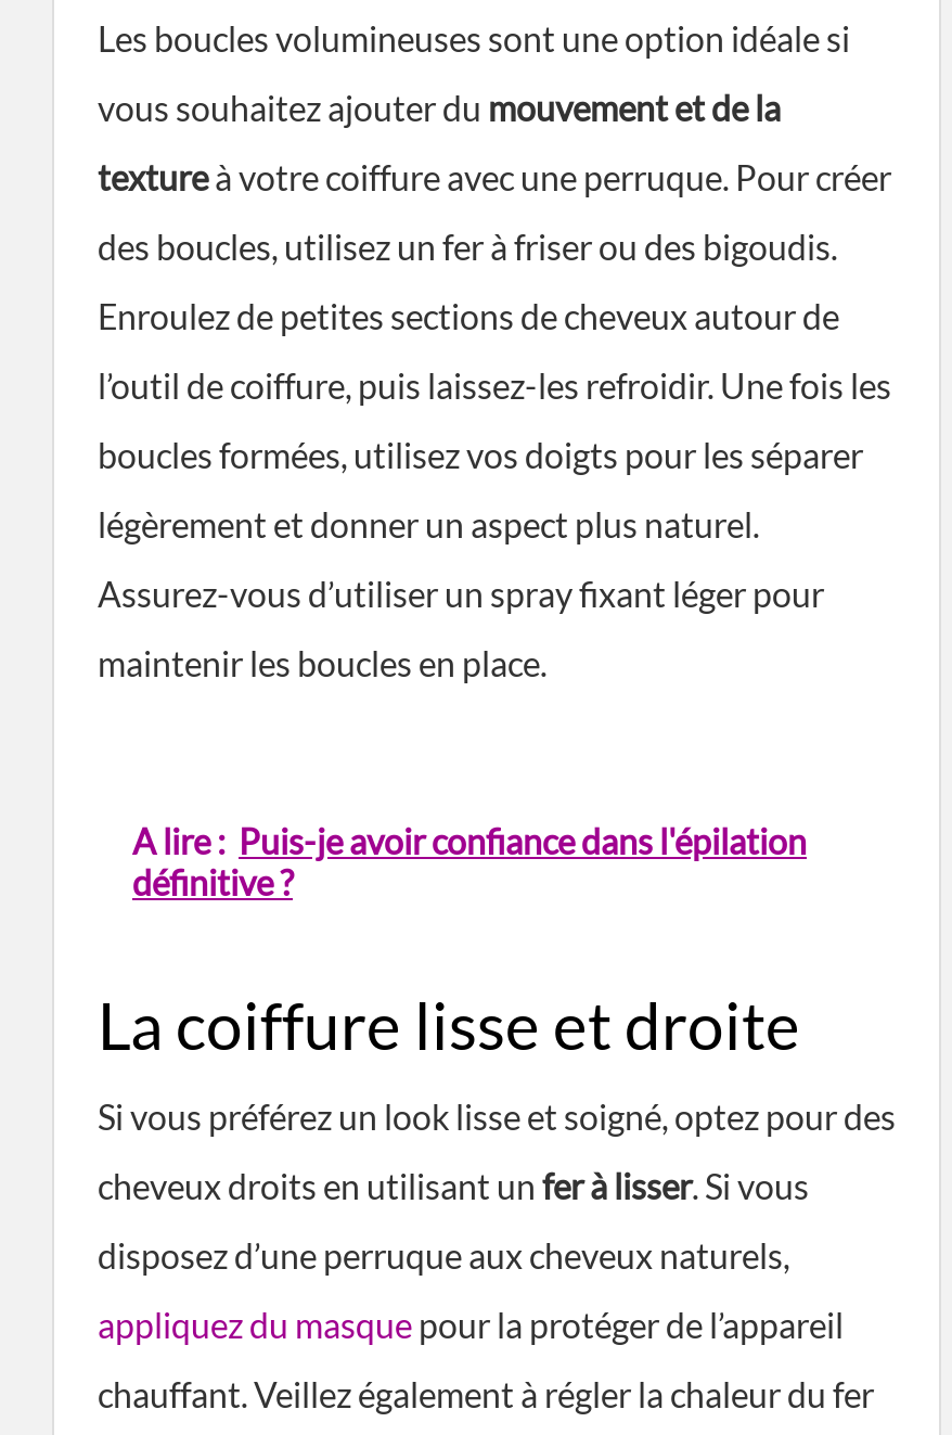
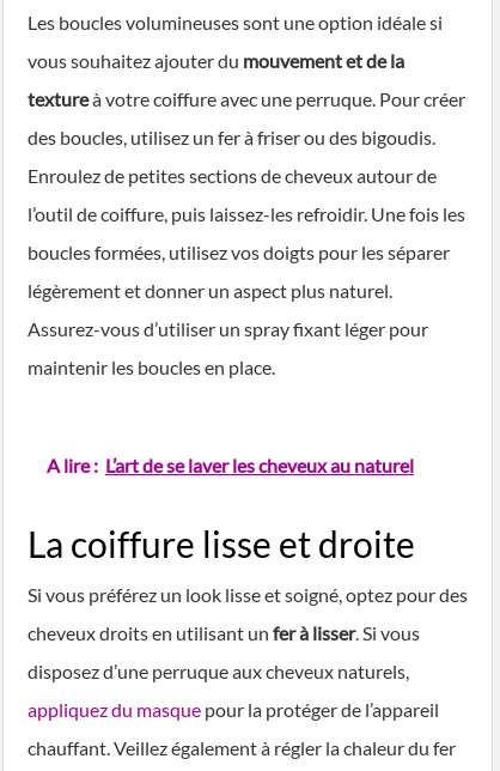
[132,820,807,902] A lire : Puis-je avoir confiance dans l'épilation | définitive ? -> [47,454,414,476] A lire : L’art de se laver les cheveux au naturel

